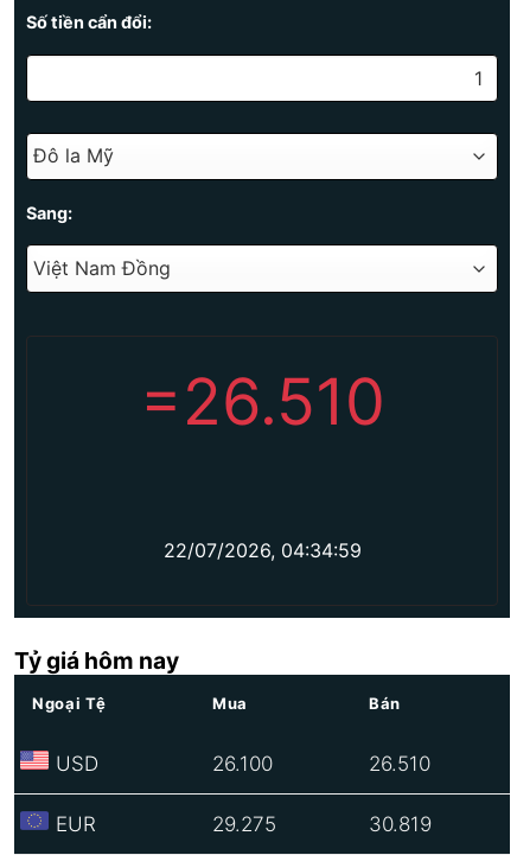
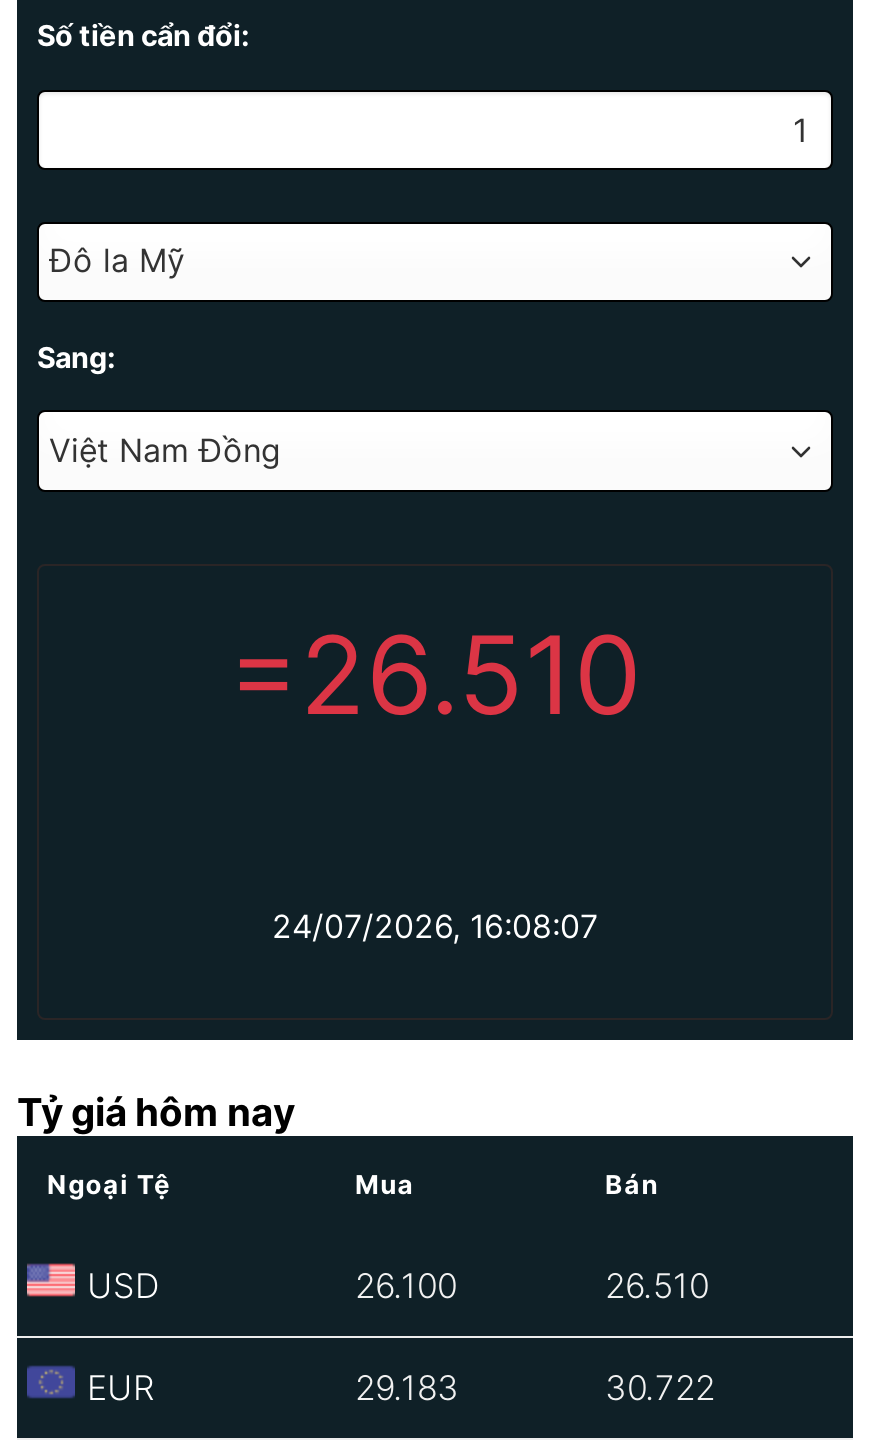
[163,538,361,562] 22/07/2026, 04:34:59 -> [272,906,598,946] 24/07/2026, 16:08:07
[212,812,276,836] 29.275 -> [355,1367,459,1407] 29.183
[369,812,432,836] 30.819 -> [605,1367,715,1407] 30.722

